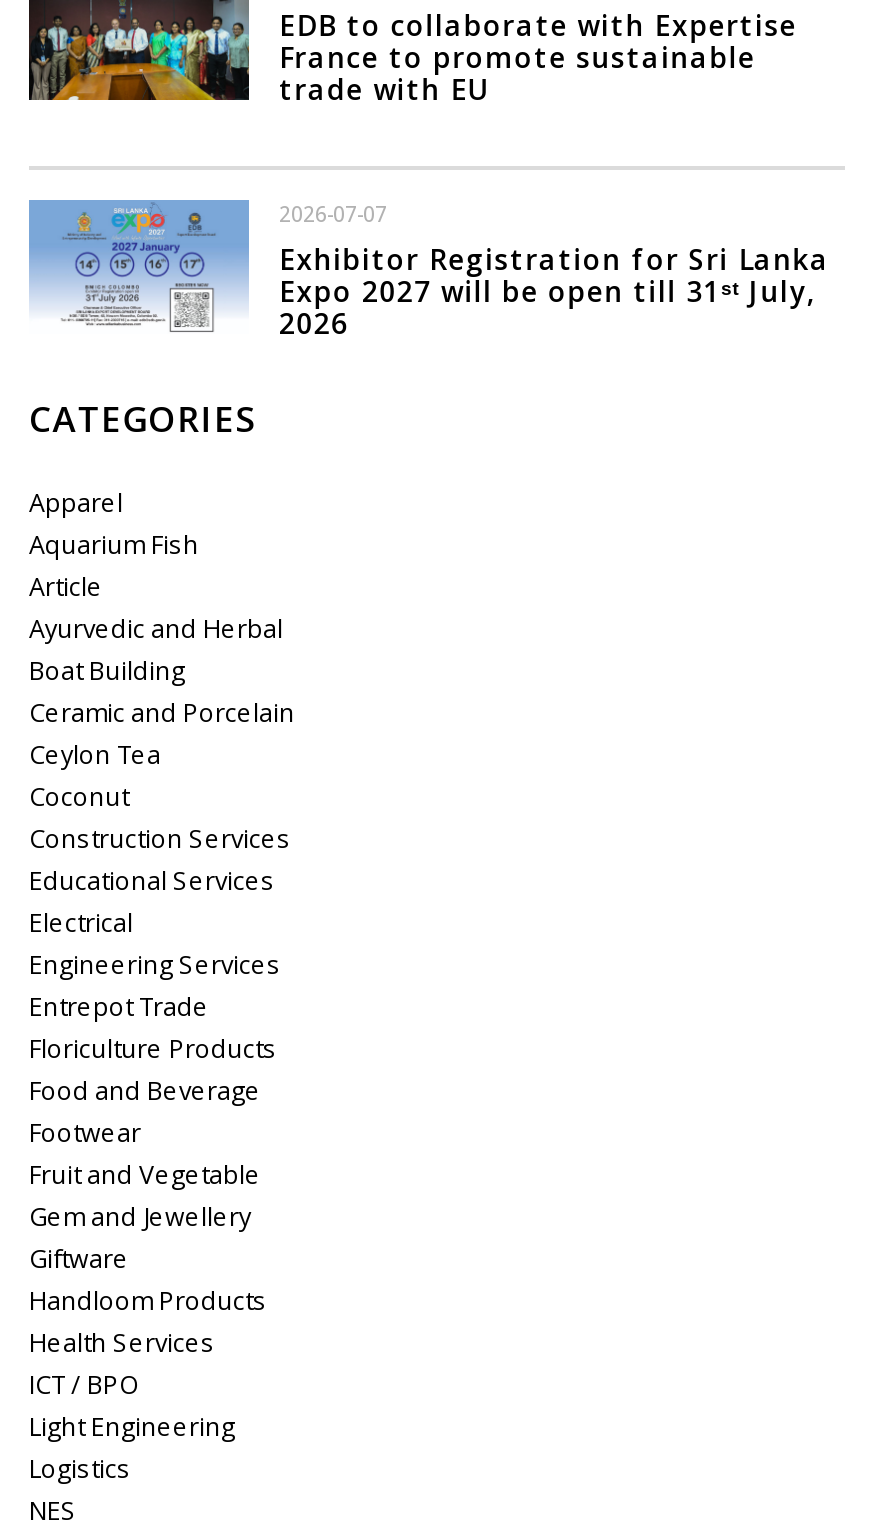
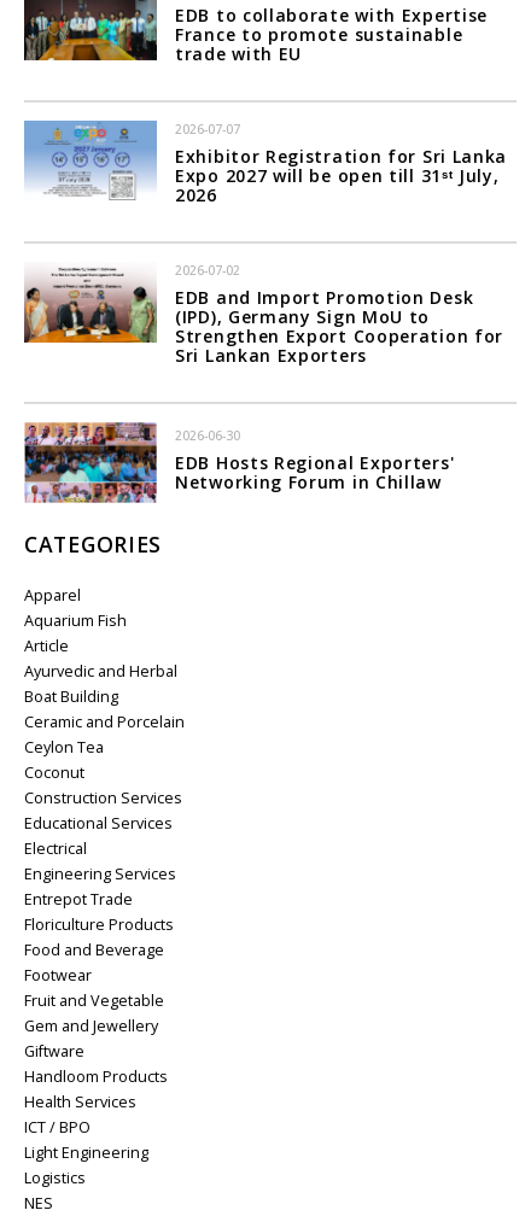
none -> [23,262,503,367] [image] | 2026-07-02 | EDB and Import Promotion Desk | (IPD), Germany Sign MoU to | Strengthen Export Cooperation for | Sri Lankan Exporters
none -> [23,421,454,504] [image] | 2026-06-30 | EDB Hosts Regional Exporters' | Networking Forum in Chillaw

